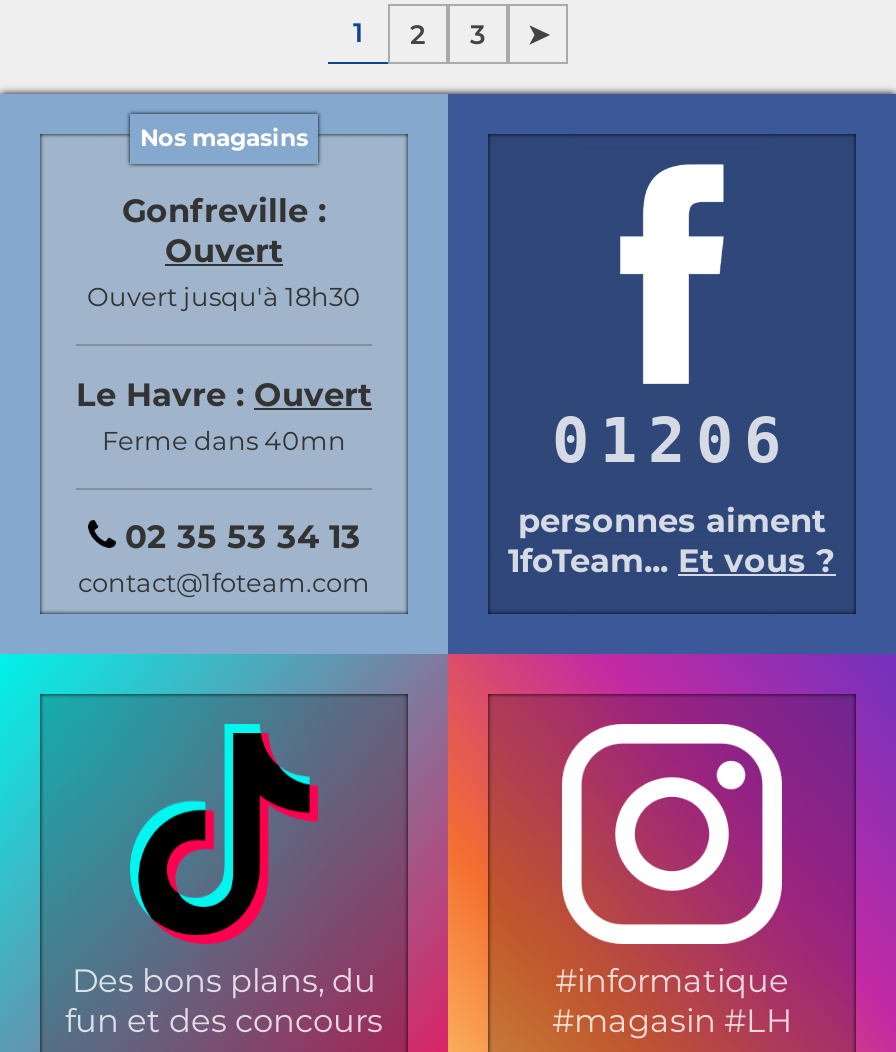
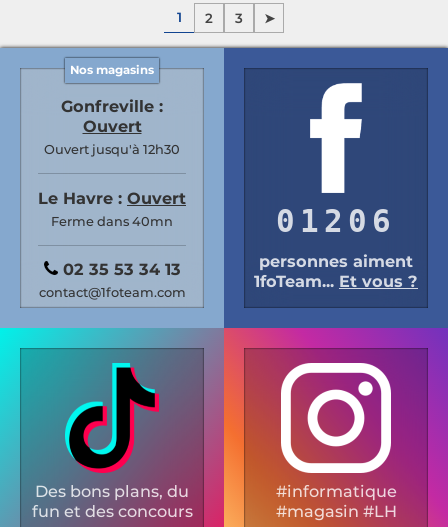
[87,282,361,312] Ouvert jusqu'à 18h30 -> [44,142,180,157] Ouvert jusqu'à 12h30

